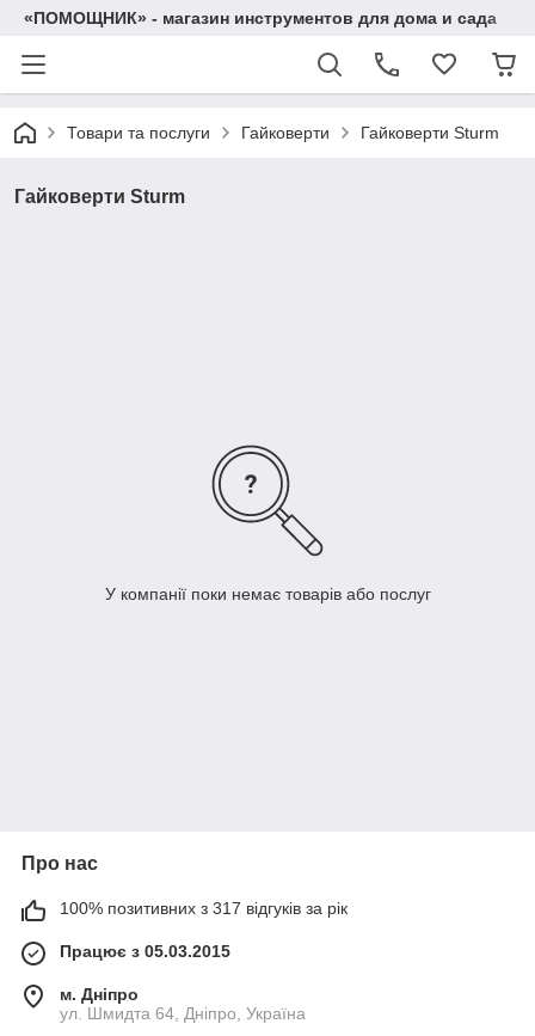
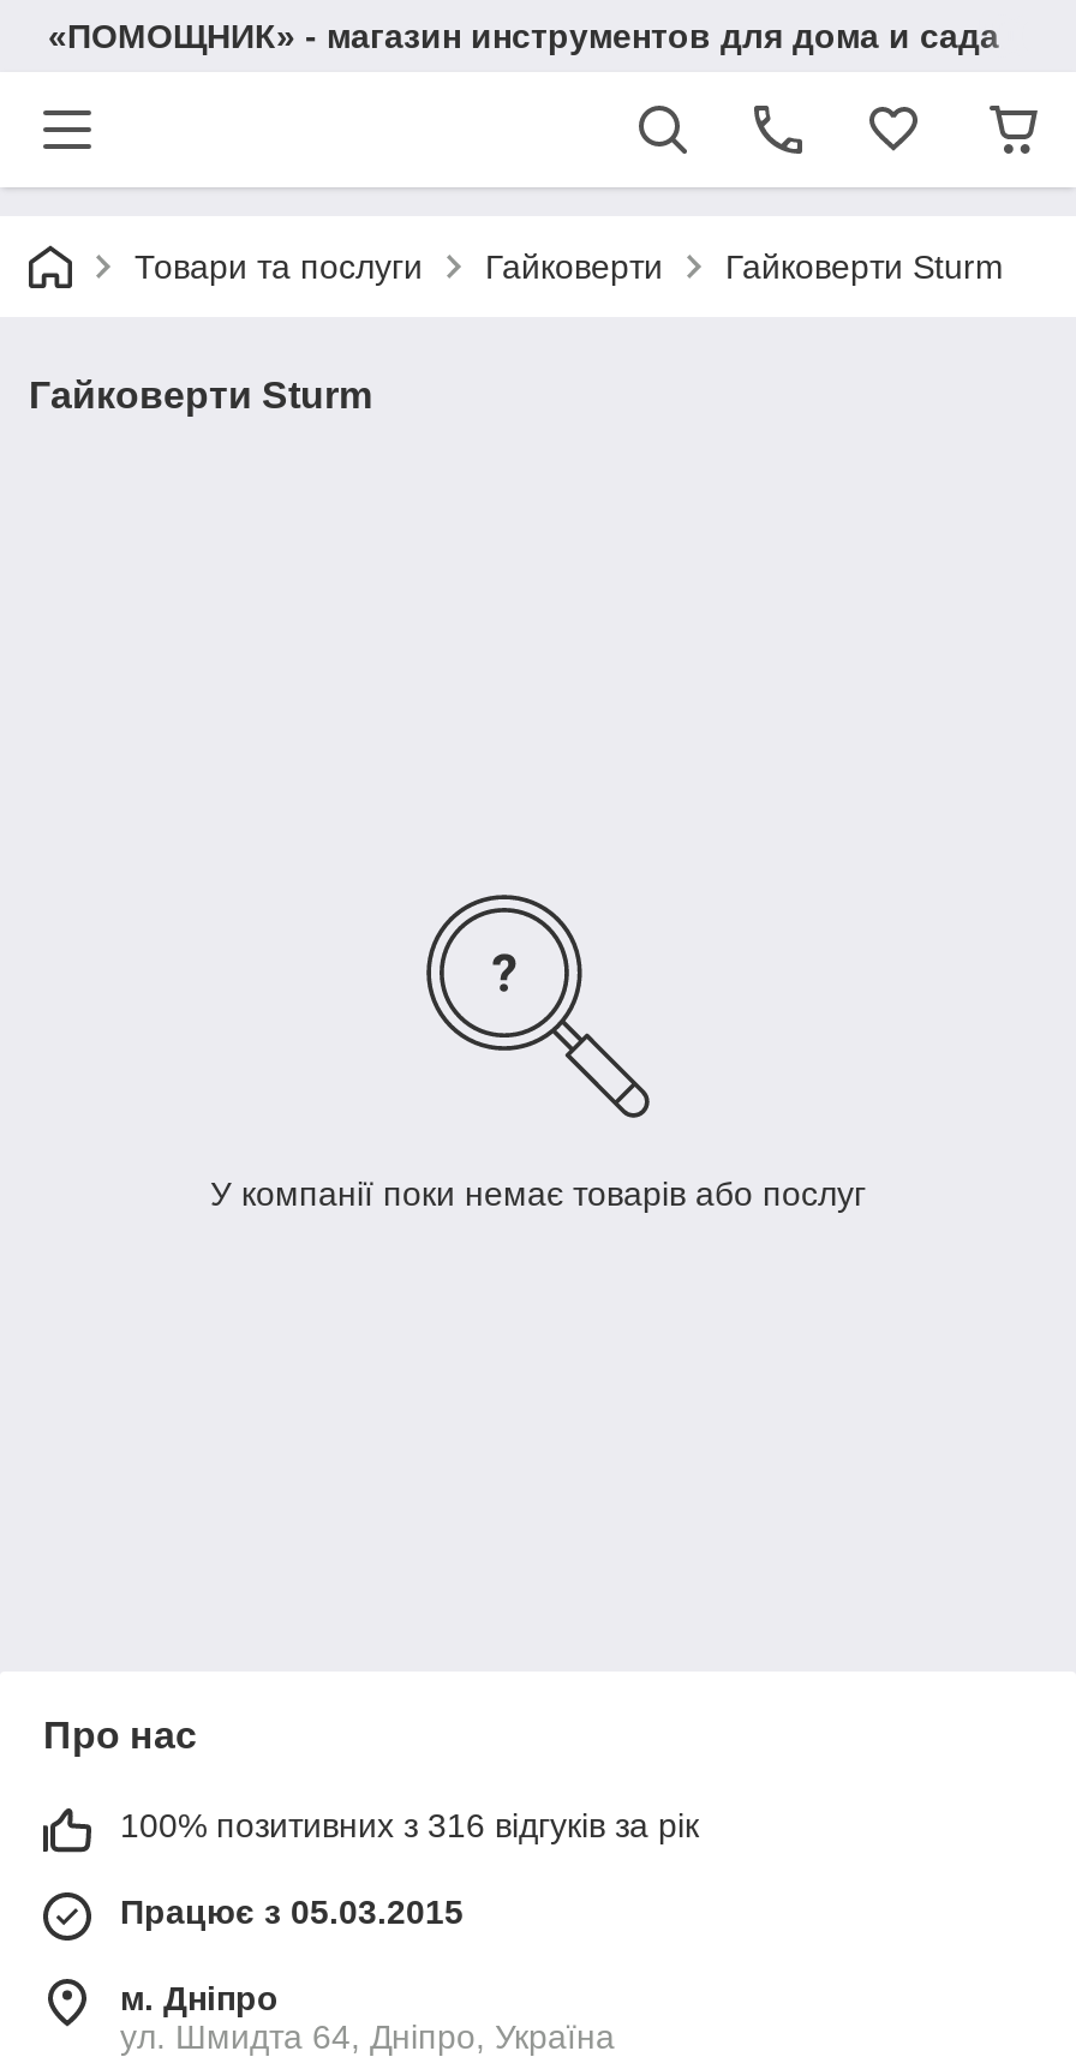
[60,899,348,918] 100% позитивних з 317 відгуків за рік -> [120,1807,699,1846] 100% позитивних з 316 відгуків за рік

